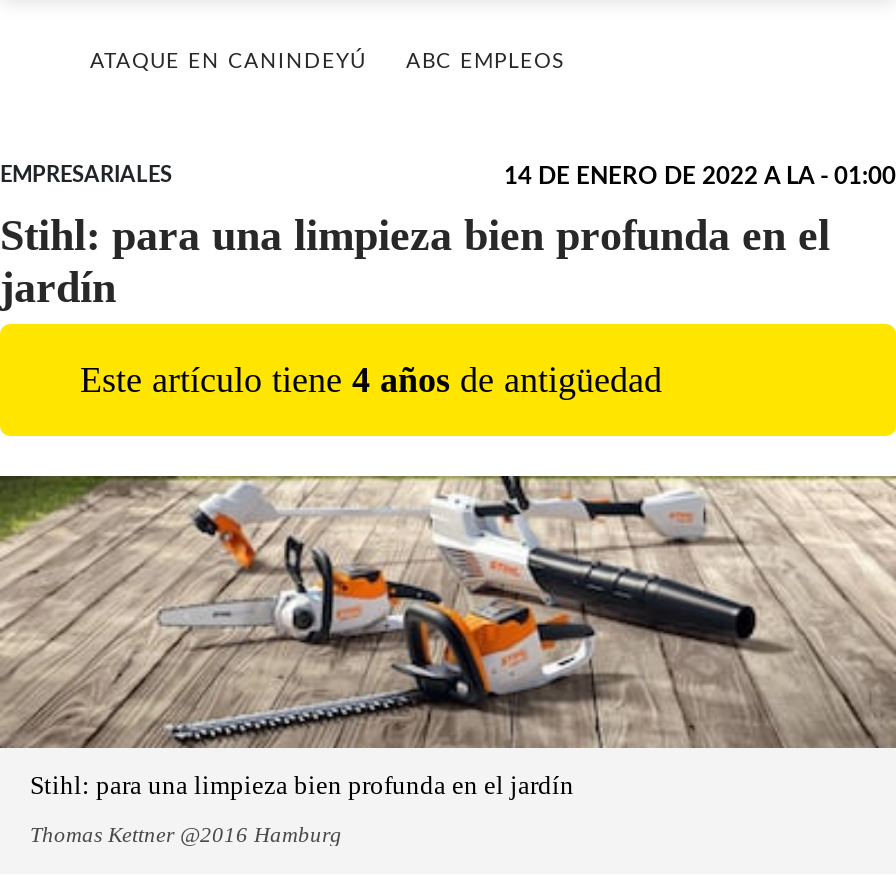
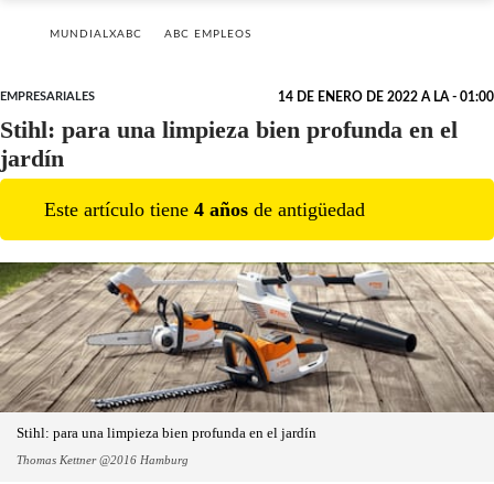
[90,52,366,72] ATAQUE EN CANINDEYÚ -> [50,29,142,40] MUNDIALXABC

